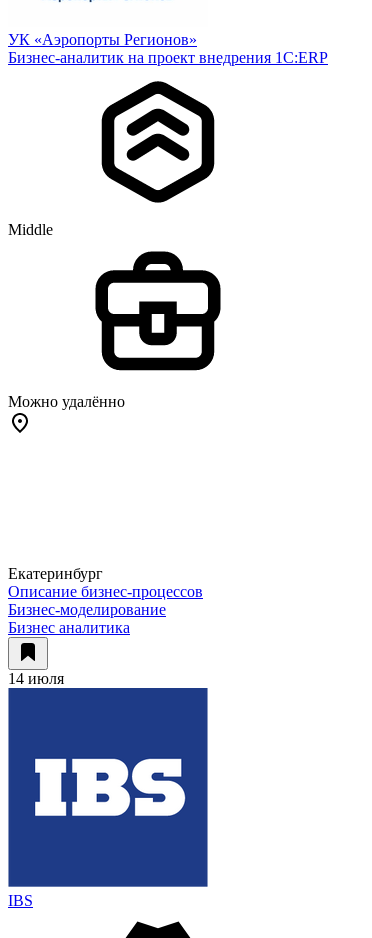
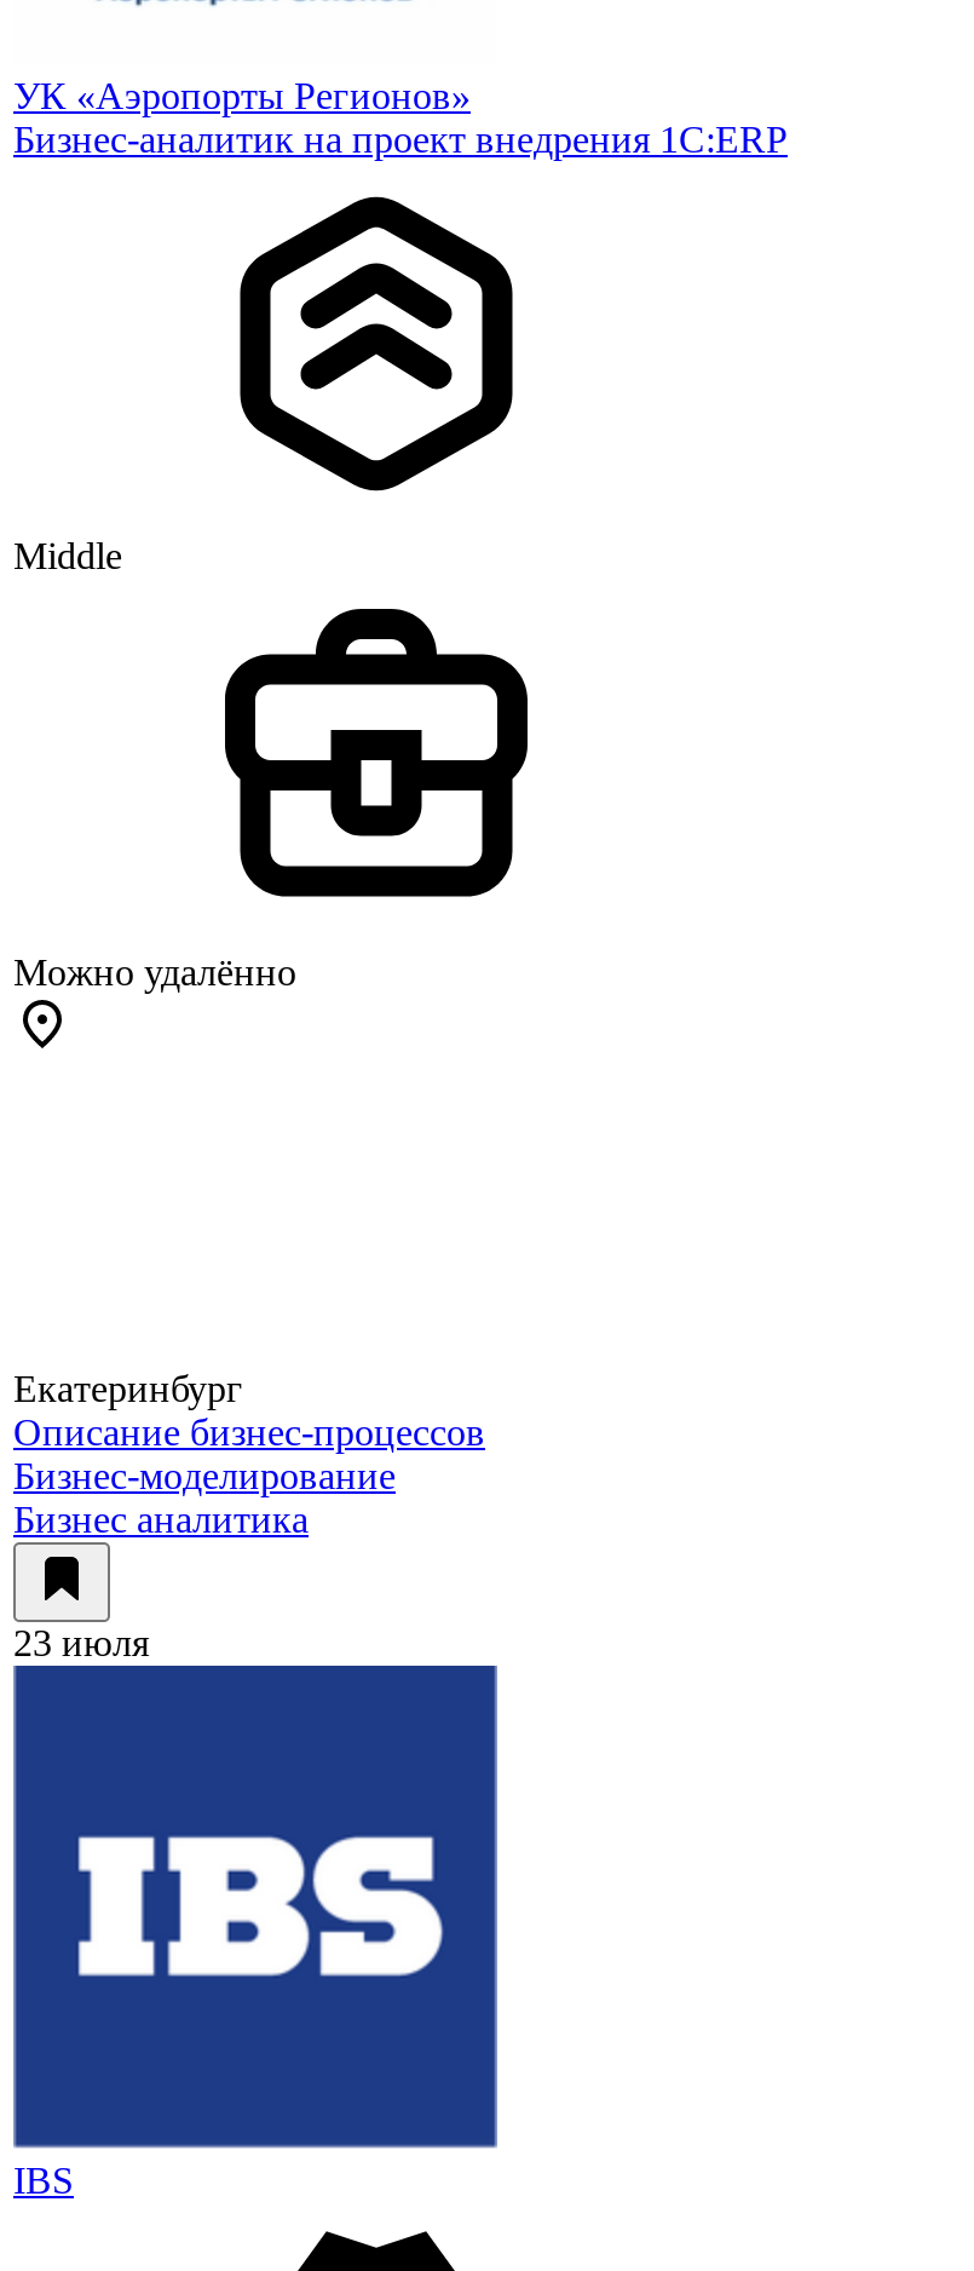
[8,670,64,687] 14 июля -> [13,1622,149,1663] 23 июля

